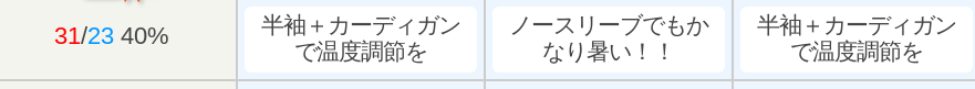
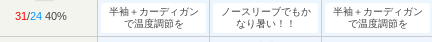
[54,22,169,48] 31 / 23 40% -> [15,10,67,22] 31 / 24 40%

